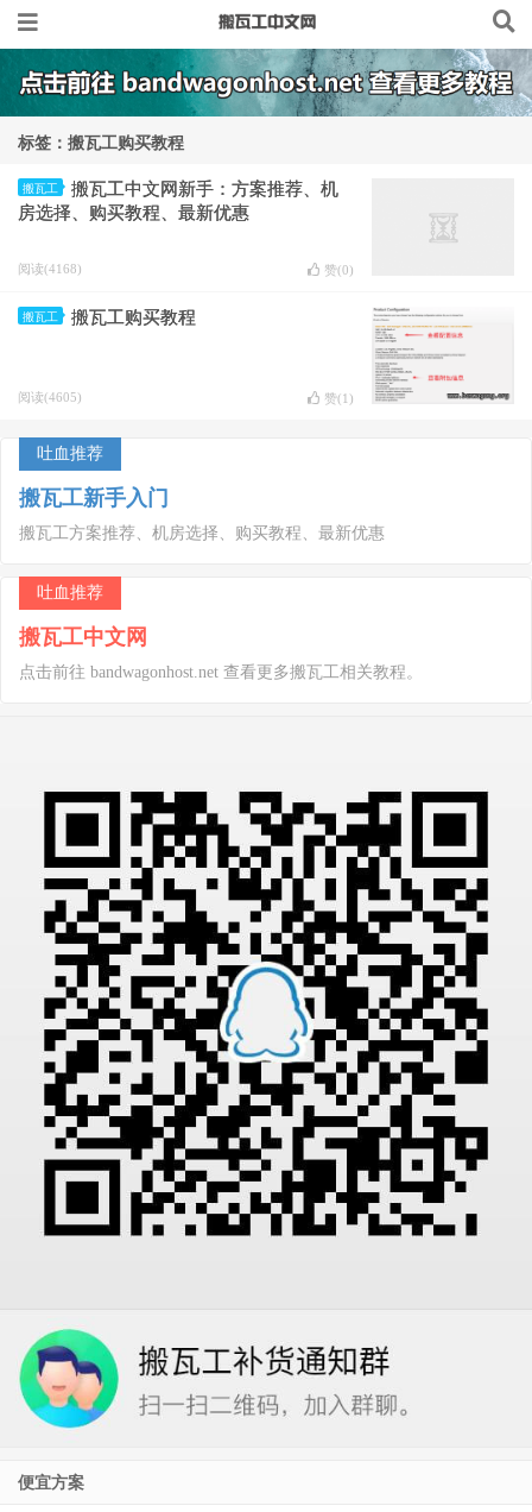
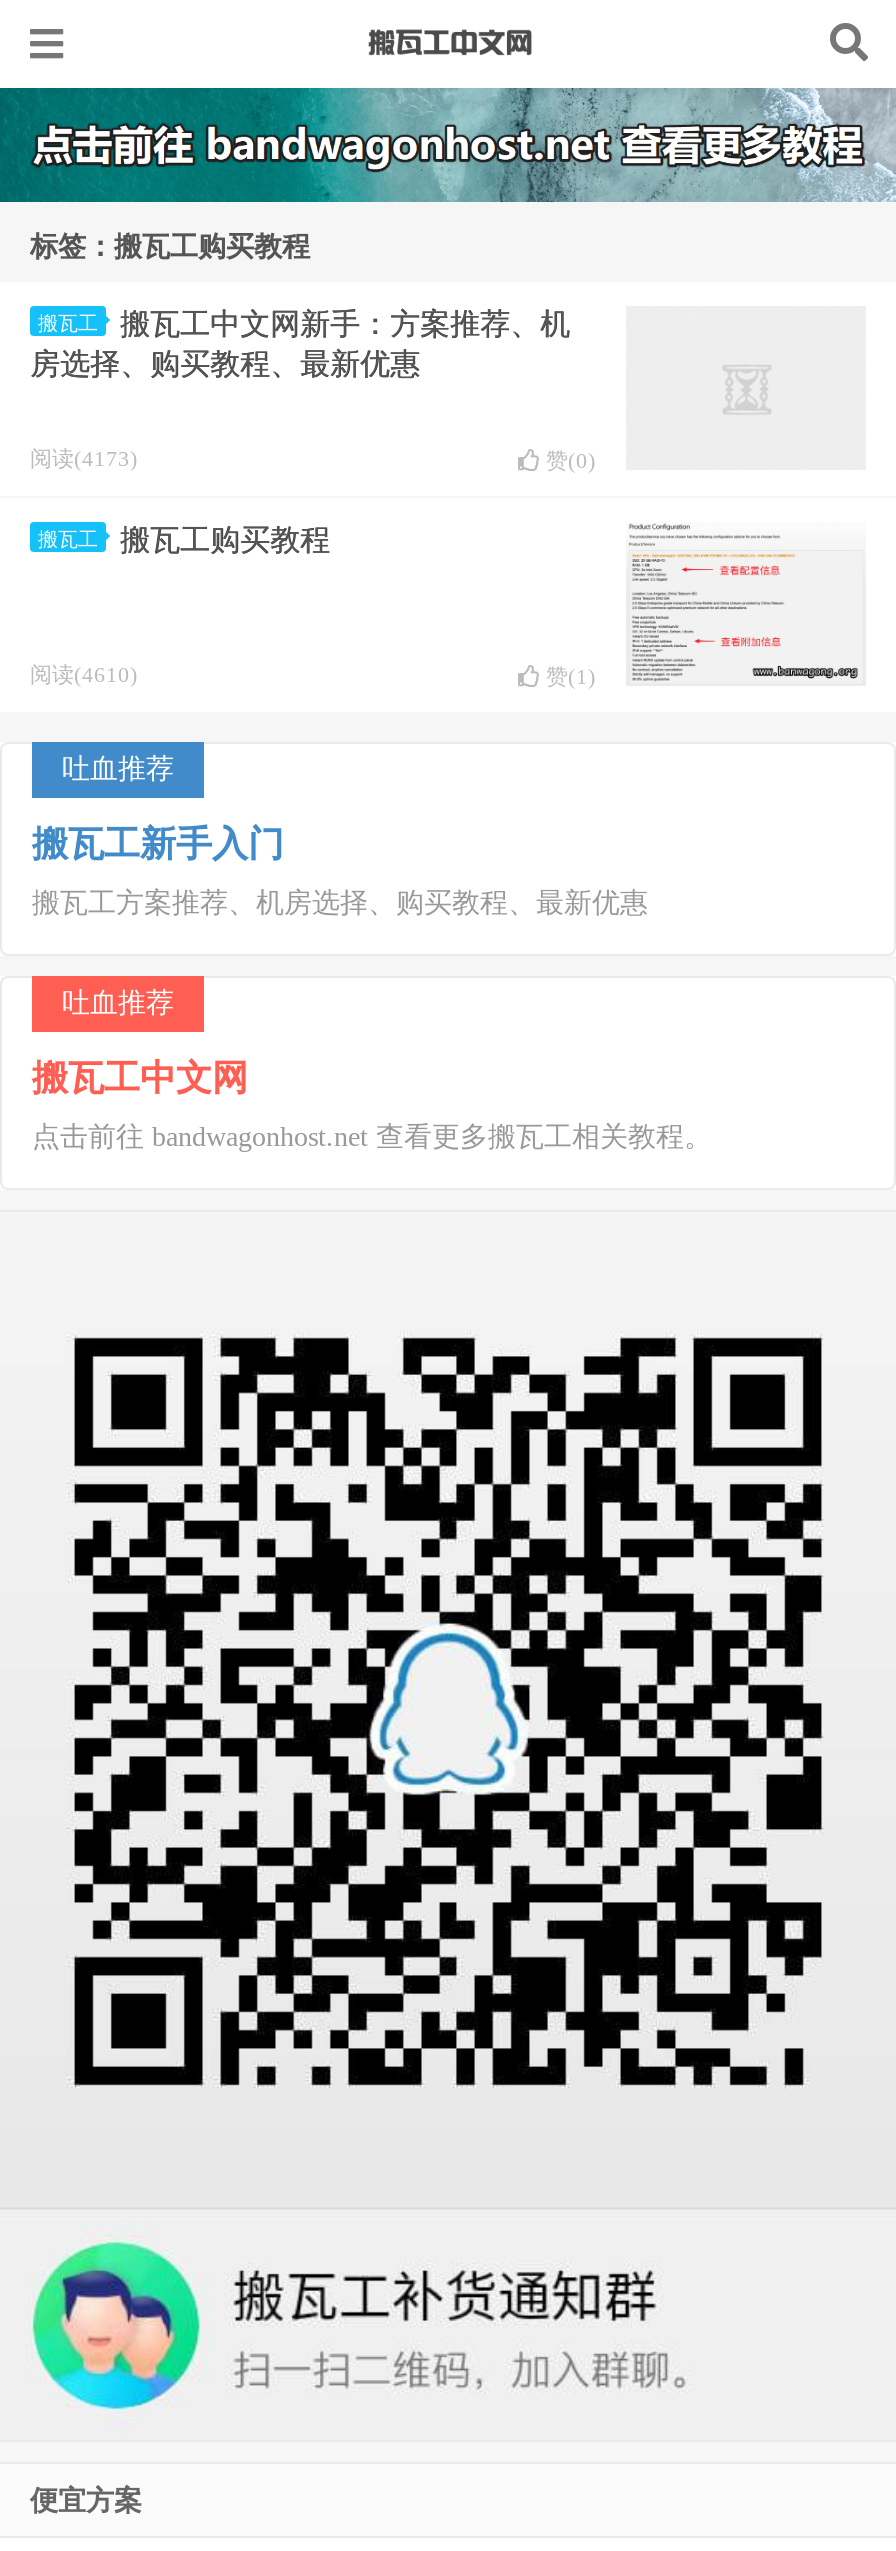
[18,262,82,276] 阅读(4168) -> [30,446,138,470] 阅读(4173)
[18,390,82,404] 阅读(4605) -> [30,662,138,686] 阅读(4610)

